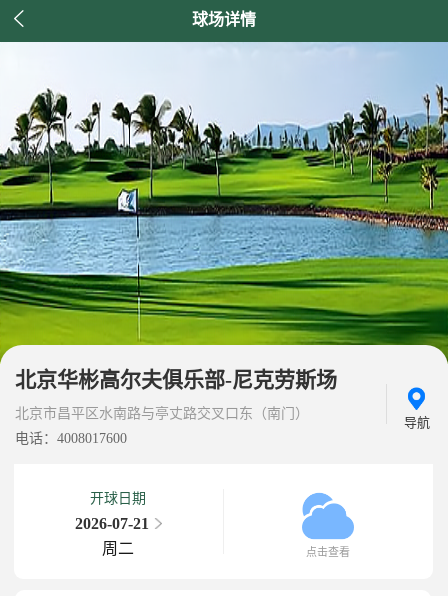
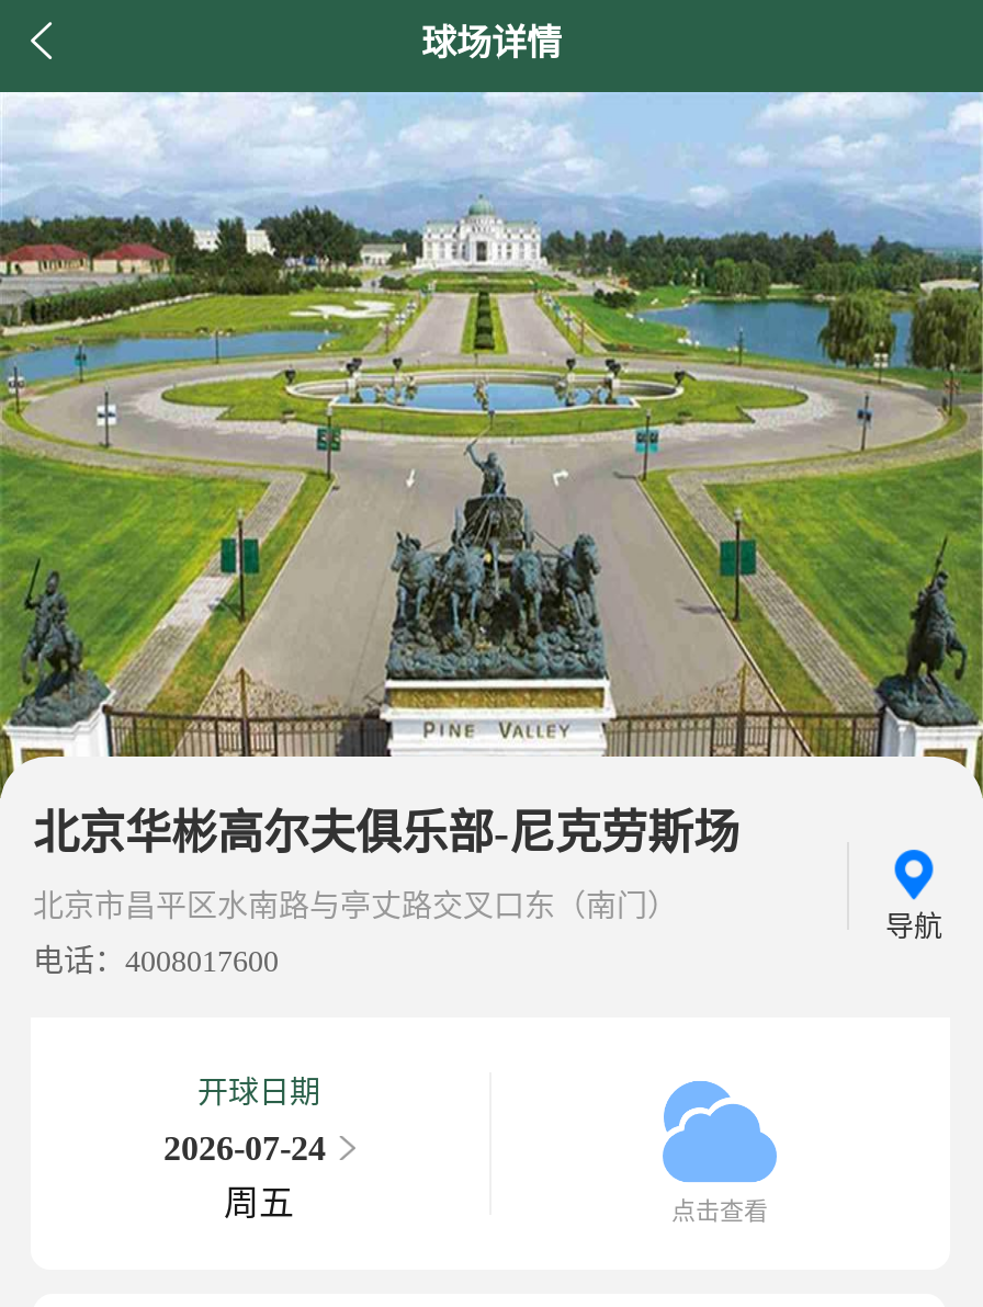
[3,42,445,360] [image] -> [7,92,976,792] [image]
[74,514,148,531] 2026-07-21 -> [163,1128,326,1166] 2026-07-24
[102,540,134,557] 周二 -> [224,1184,294,1221] 周五

